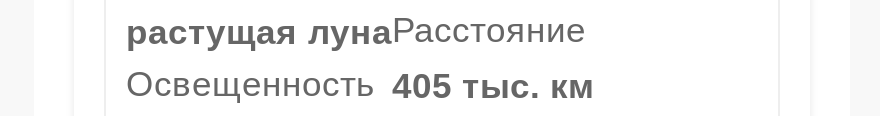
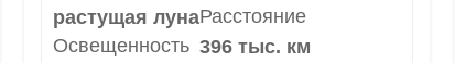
[126,64,594,106] Освещенность 405 тыс. км -> [53,35,311,58] Освещенность 396 тыс. км

